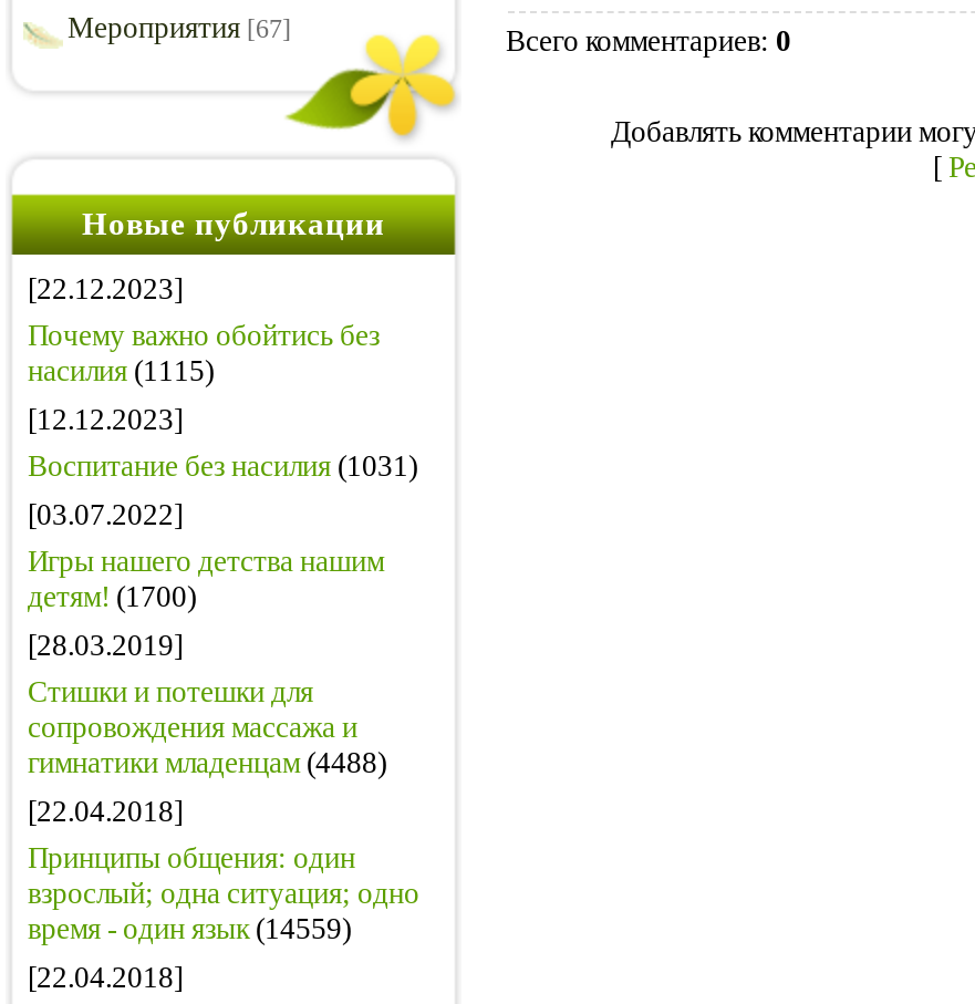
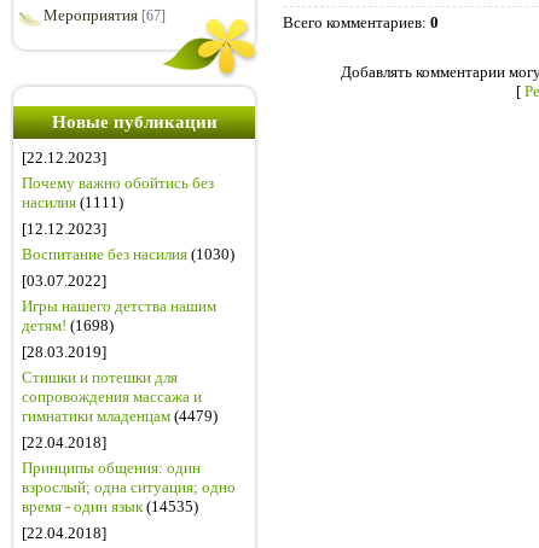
[28,354,214,387] насилия (1115) -> [22,193,123,211] насилия (1111)
[28,449,417,483] Воспитание без насилия (1031) -> [22,245,234,263] Воспитание без насилия (1030)
[28,580,196,613] детям! (1700) -> [22,316,114,334] детям! (1698)
[28,746,386,779] гимнатики младенцам (4488) -> [22,407,218,425] гимнатики младенцам (4479)
[28,912,351,945] время - один язык (14559) -> [22,497,198,515] время - один язык (14535)

